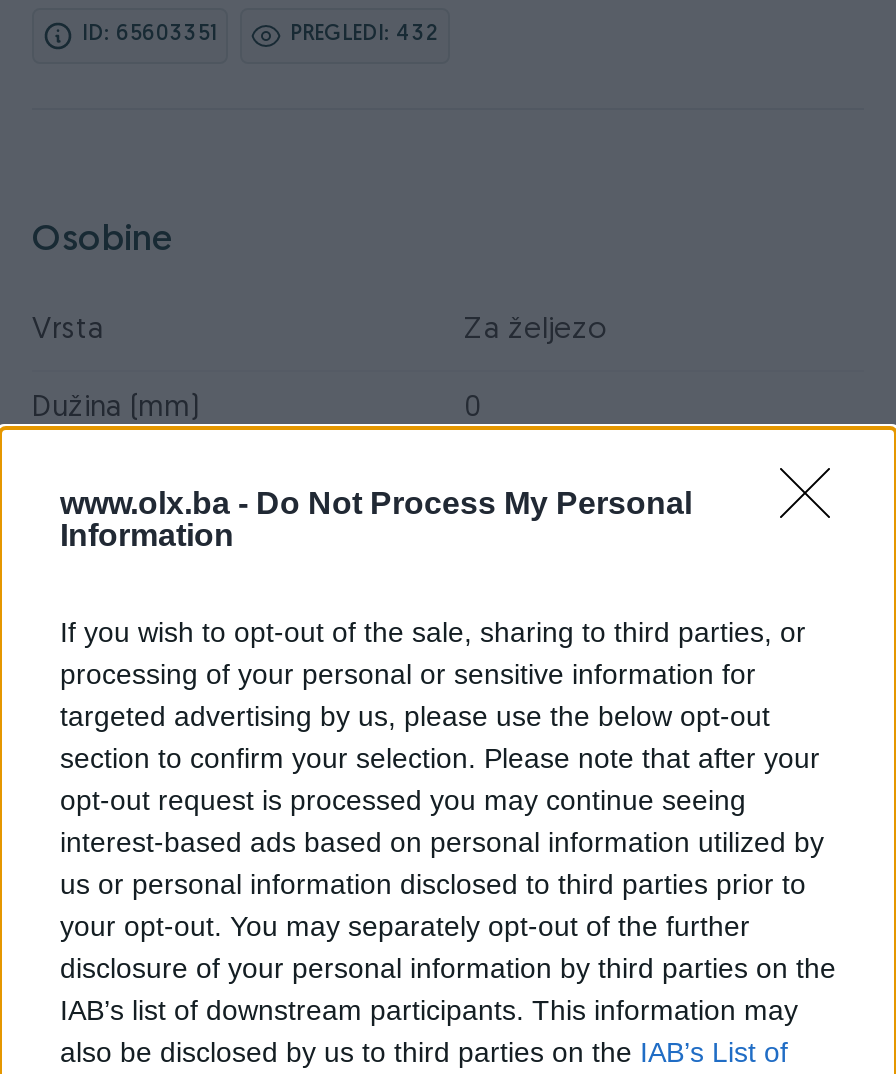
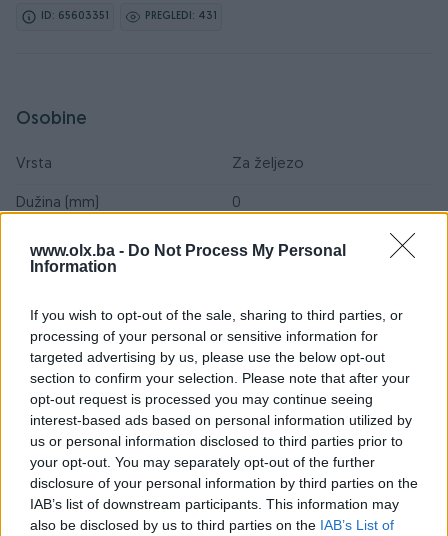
[290,24,440,46] PREGLEDI: 432 -> [145,11,217,22] PREGLEDI: 431

